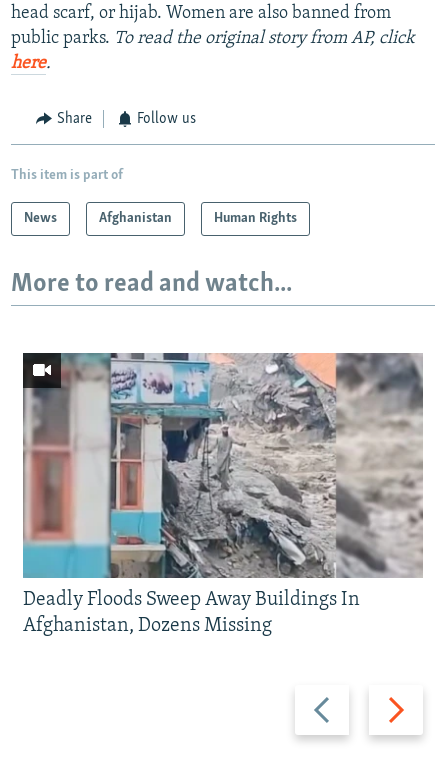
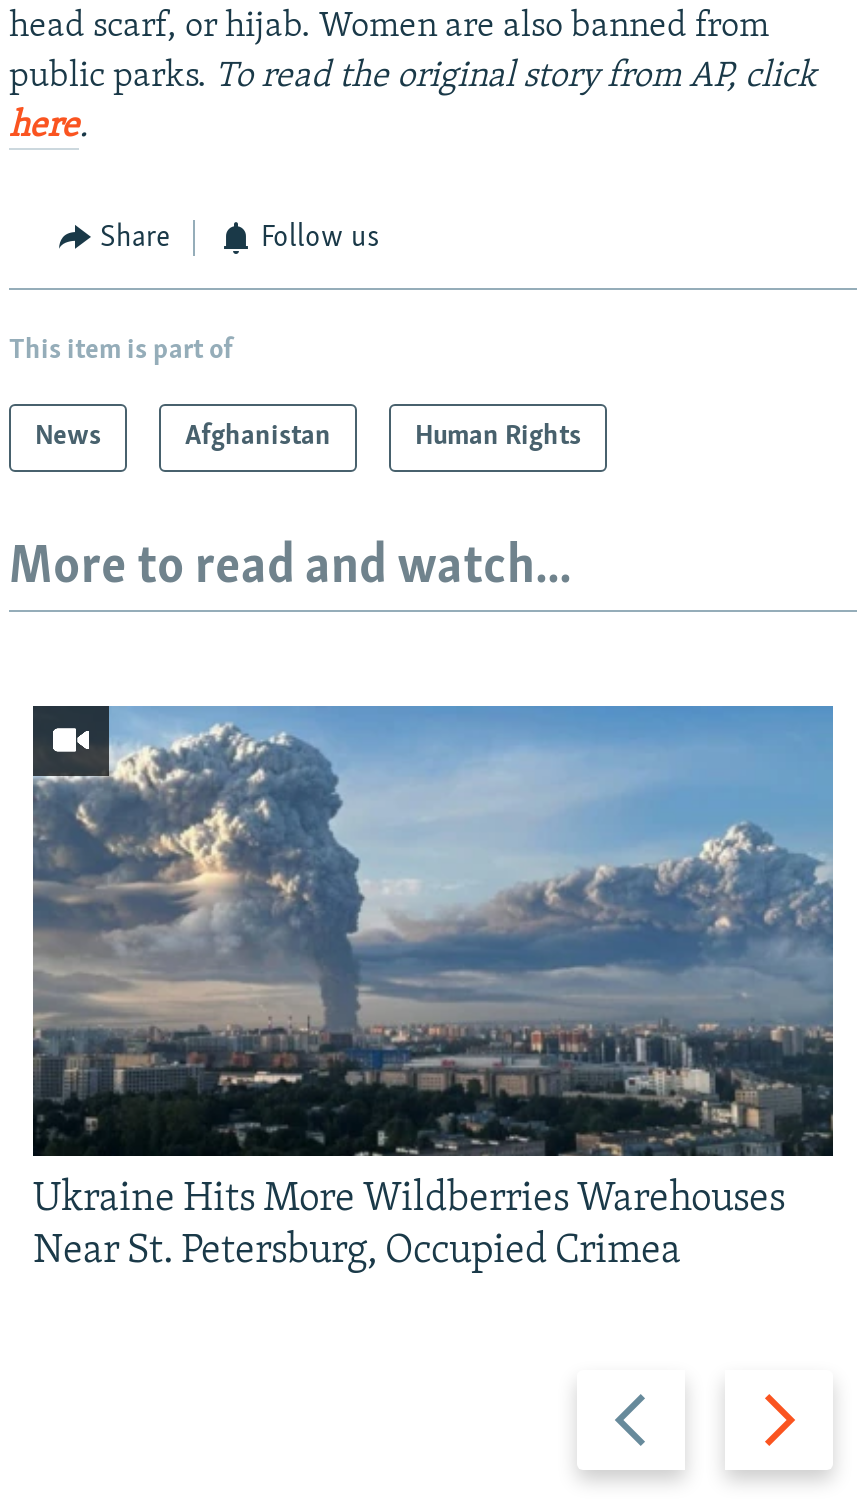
[22,352,424,636] [image] | Deadly Floods Sweep Away Buildings In | Afghanistan, Dozens Missing -> [31,704,835,1273] [image] | Ukraine Hits More Wildberries Warehouses | Near St. Petersburg, Occupied Crimea

